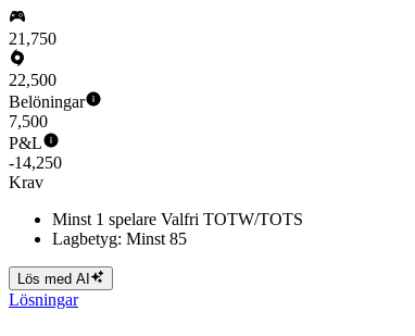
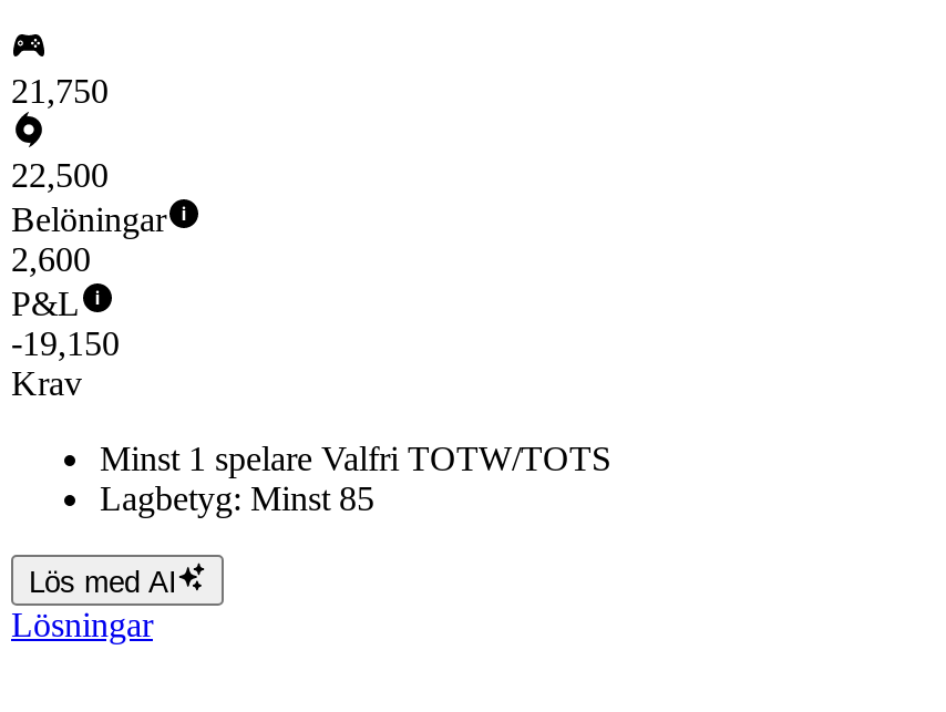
[9,112,48,130] 7,500 -> [11,240,91,278] 2,600
[9,153,62,172] -14,250 -> [11,324,120,362] -19,150

